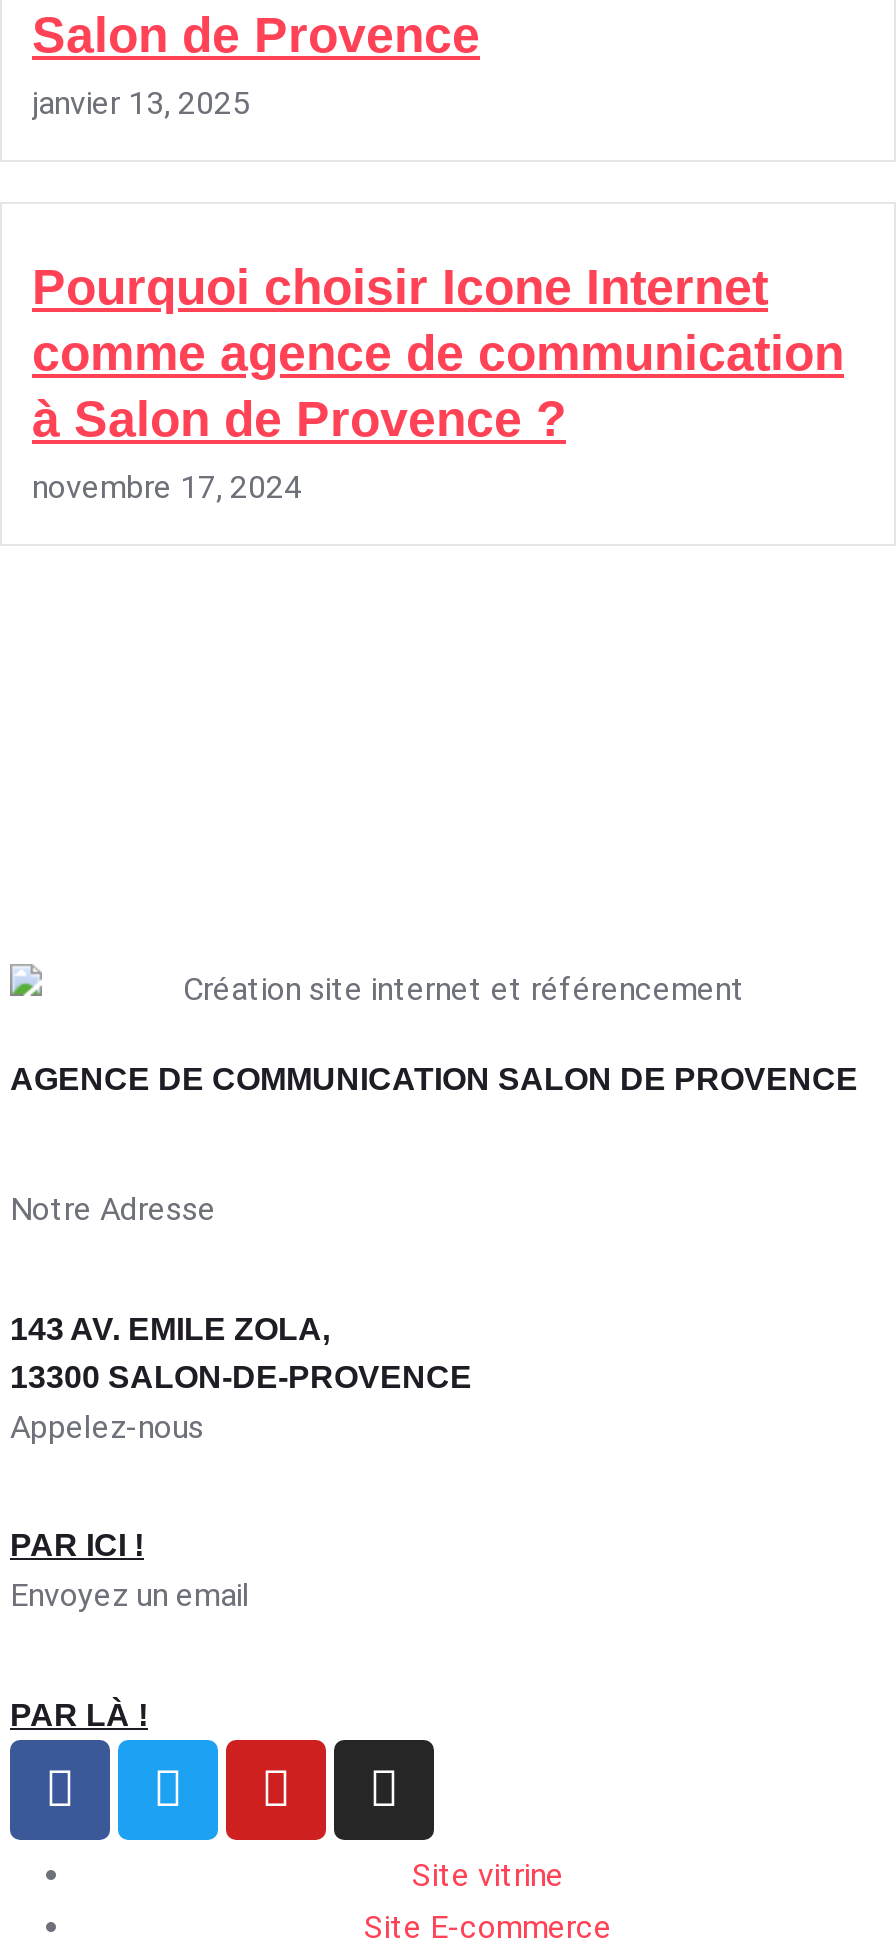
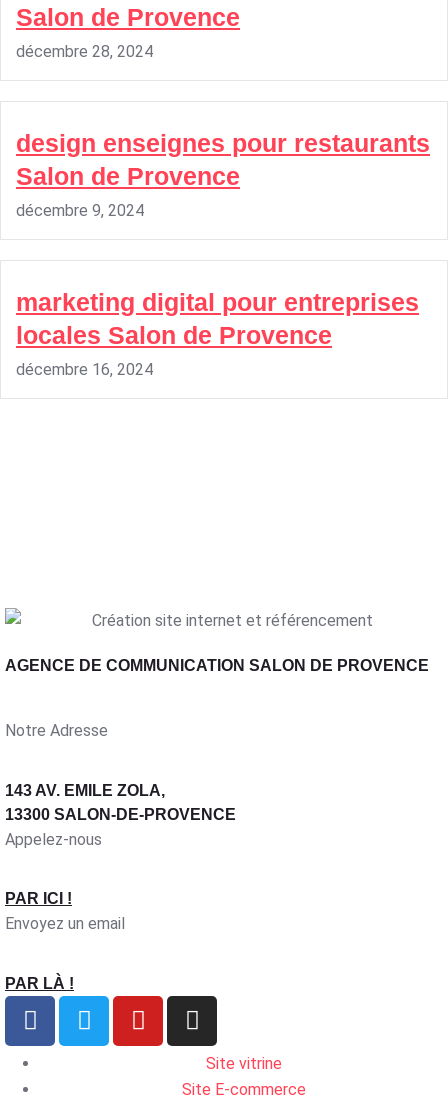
[32,84,844,506] janvier 13, 2025 | Pourquoi choisir Icone Internet | comme agence de communication | à Salon de Provence ? | novembre 17, 2024 -> [16,42,430,379] décembre 28, 2024 | design enseignes pour restaurants | Salon de Provence | décembre 9, 2024 | marketing digital pour entreprises | locales Salon de Provence | décembre 16, 2024

